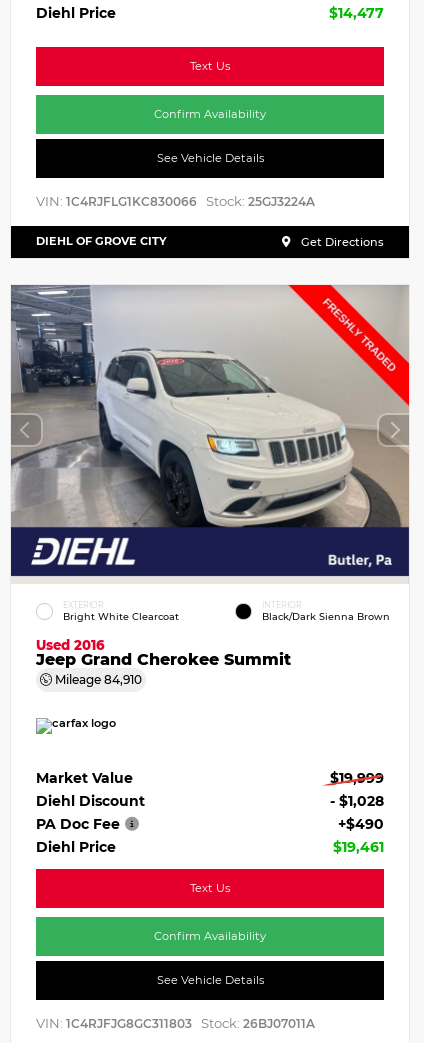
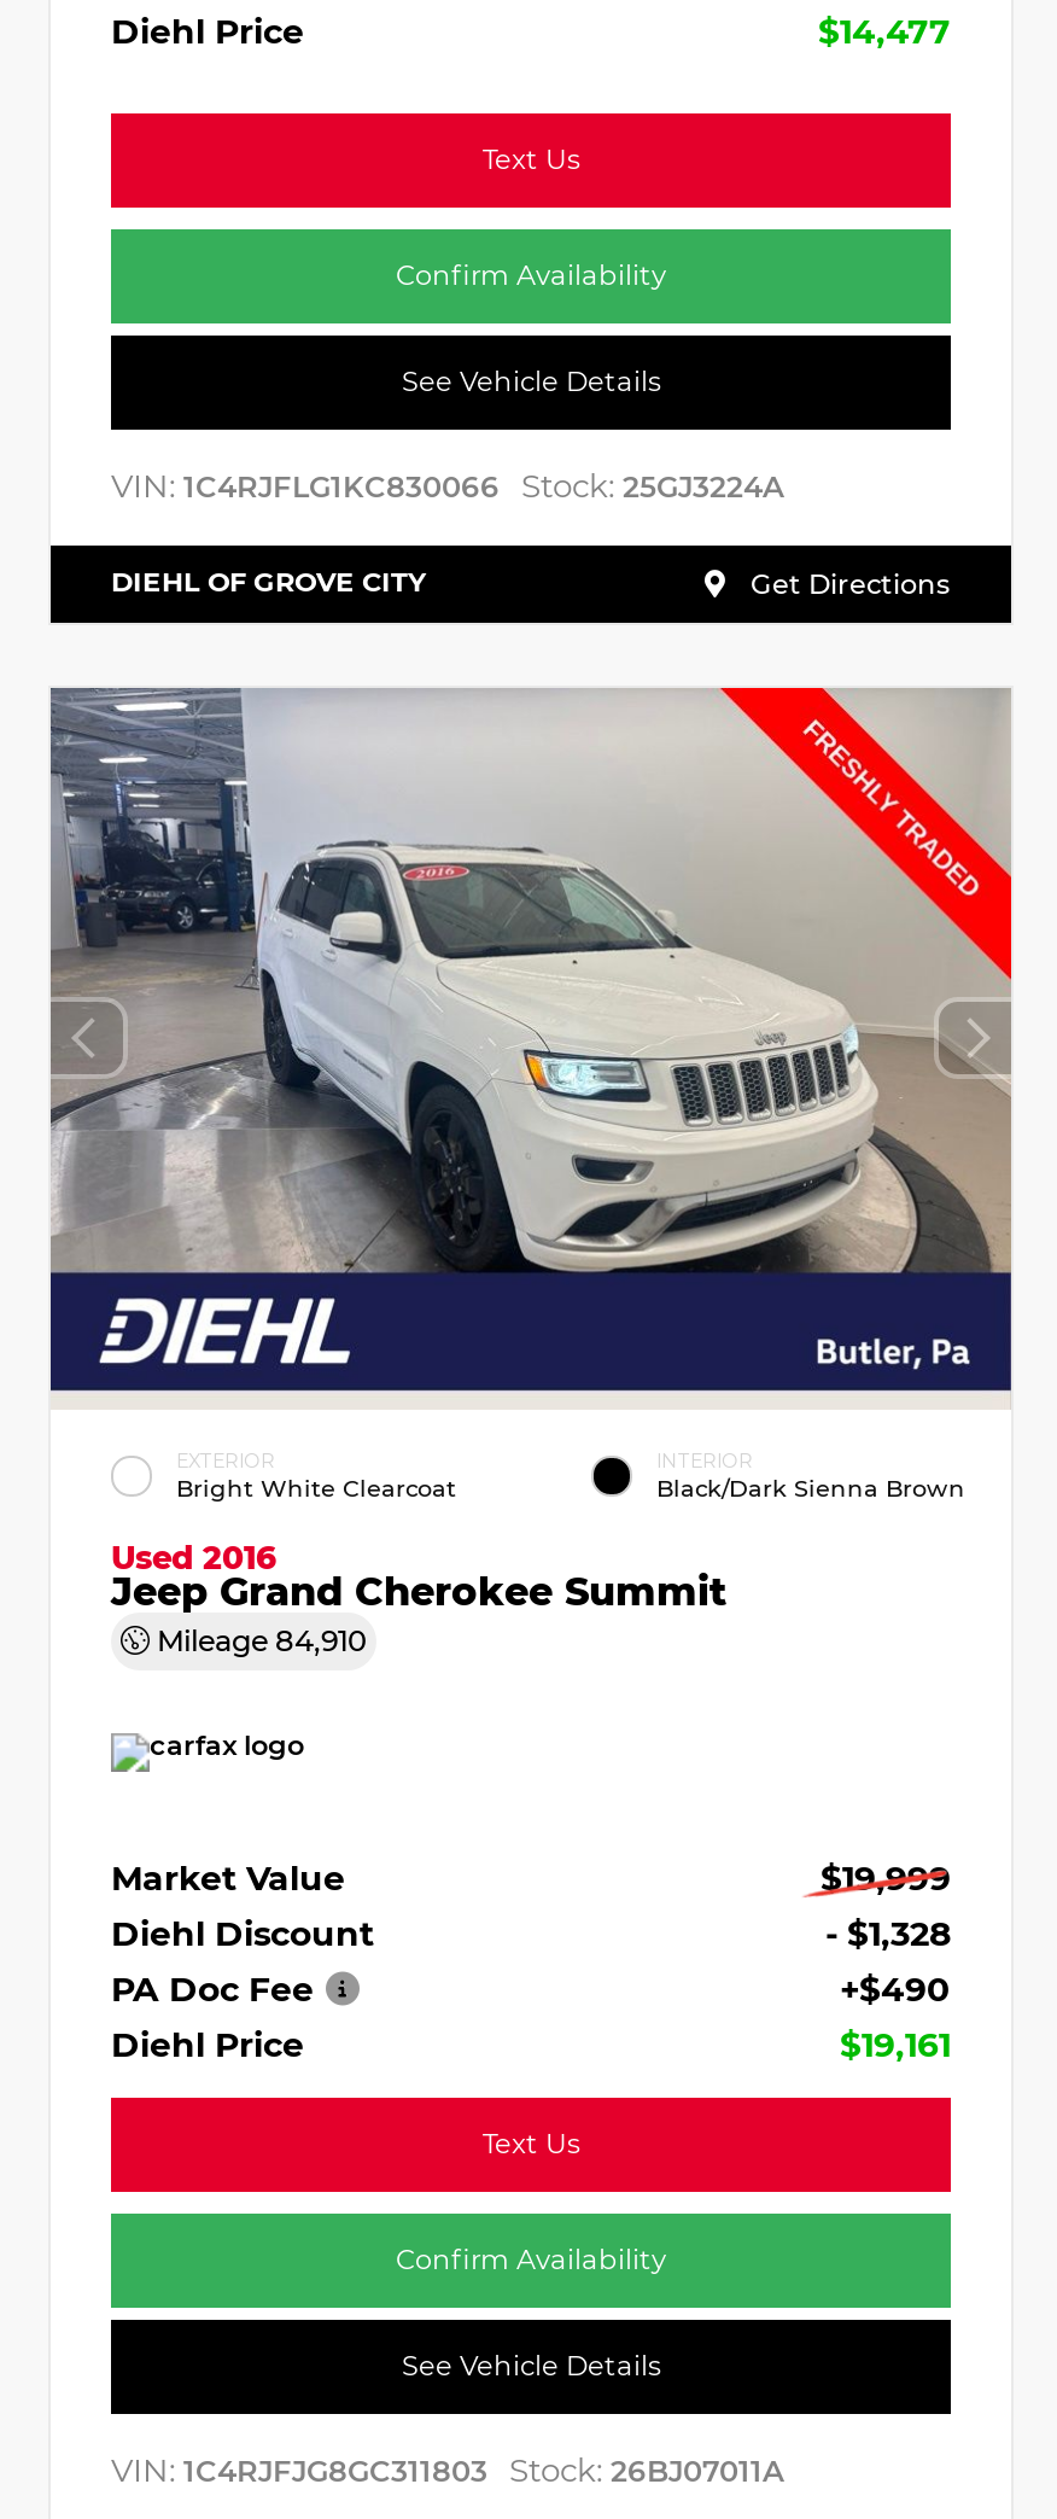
[330,791,384,809] - $1,028 -> [825,1909,951,1953] - $1,328
[333,837,384,855] $19,461 -> [840,2021,951,2064] $19,161

